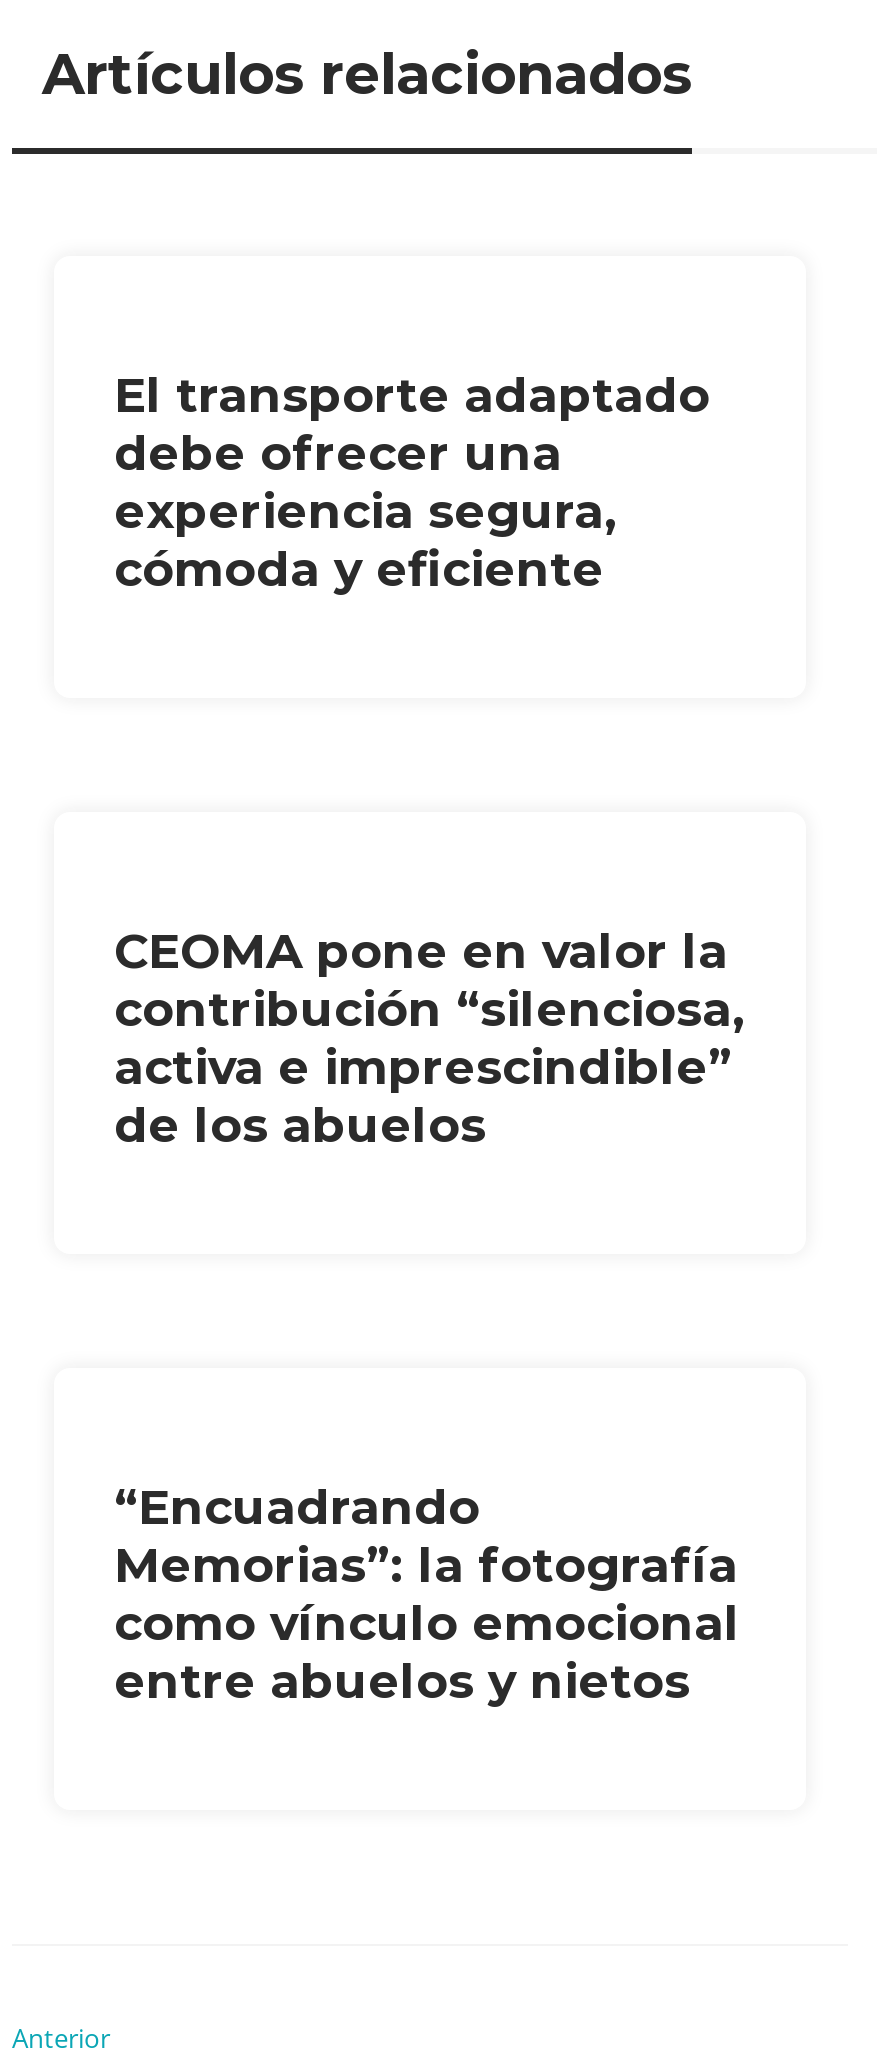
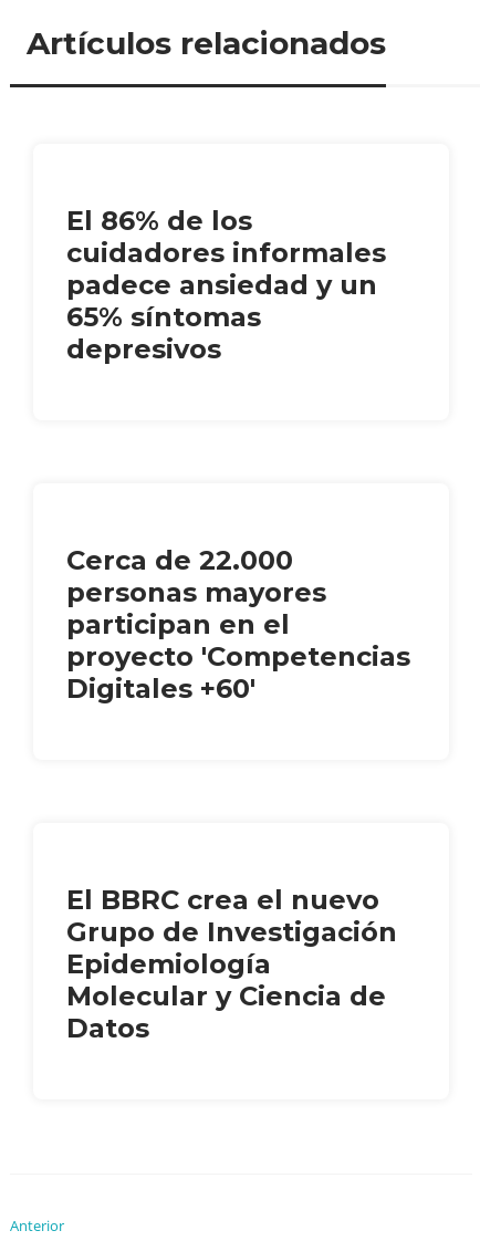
[114,366,710,598] El transporte adaptado | debe ofrecer una | experiencia segura, | cómoda y eficiente -> [66,205,386,365] El 86% de los | cuidadores informales | padece ansiedad y un | 65% síntomas | depresivos
[114,922,746,1154] CEOMA pone en valor la | contribución “silenciosa, | activa e imprescindible” | de los abuelos -> [66,544,410,704] Cerca de 22.000 | personas mayores | participan en el | proyecto 'Competencias | Digitales +60'
[114,1478,740,1710] “Encuadrando | Memorias”: la fotografía | como vínculo emocional | entre abuelos y nietos -> [66,884,397,1044] El BBRC crea el nuevo | Grupo de Investigación | Epidemiología | Molecular y Ciencia de | Datos

